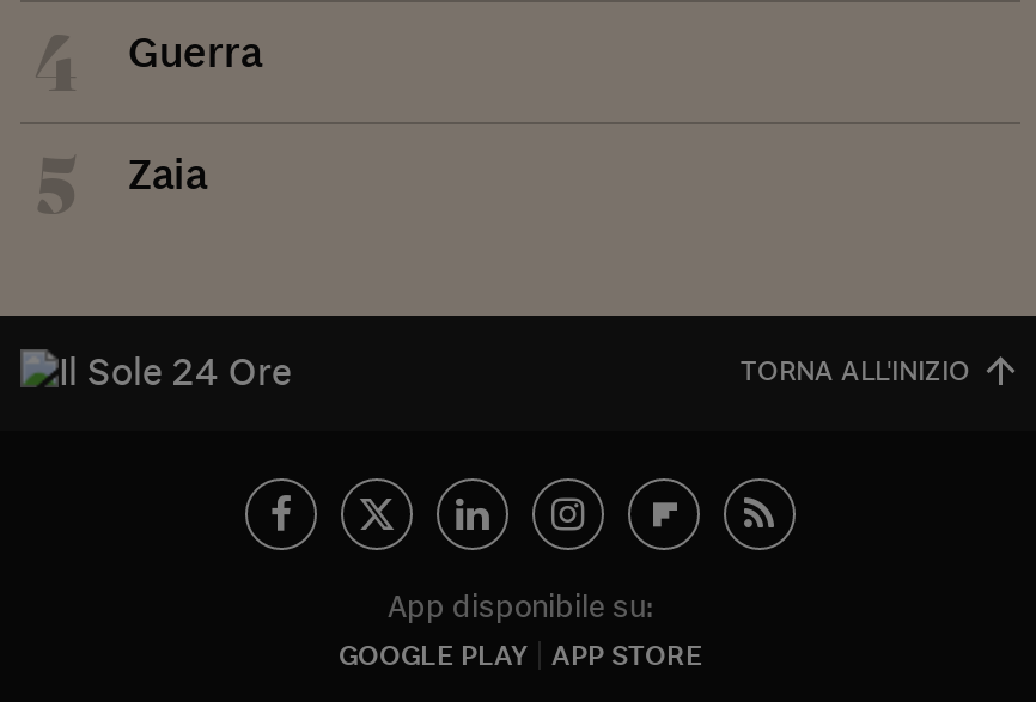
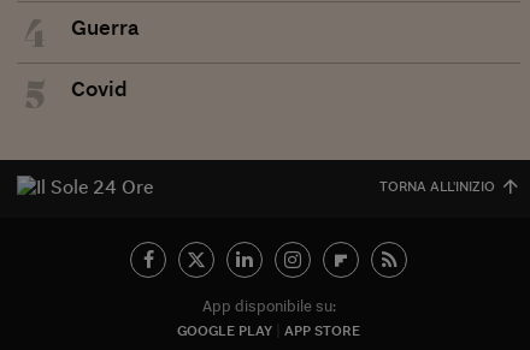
[128,147,207,202] Zaia -> [71,74,128,102] Covid

